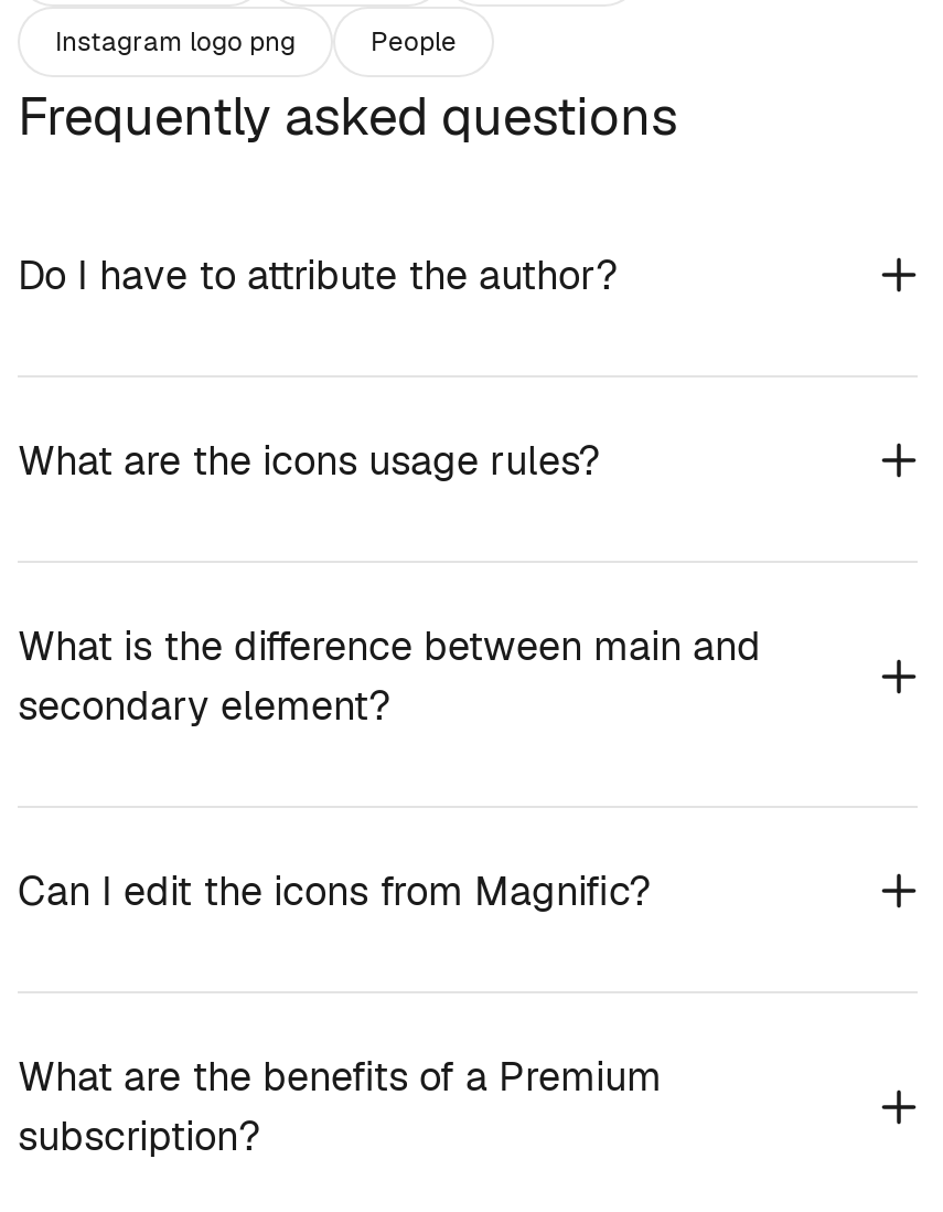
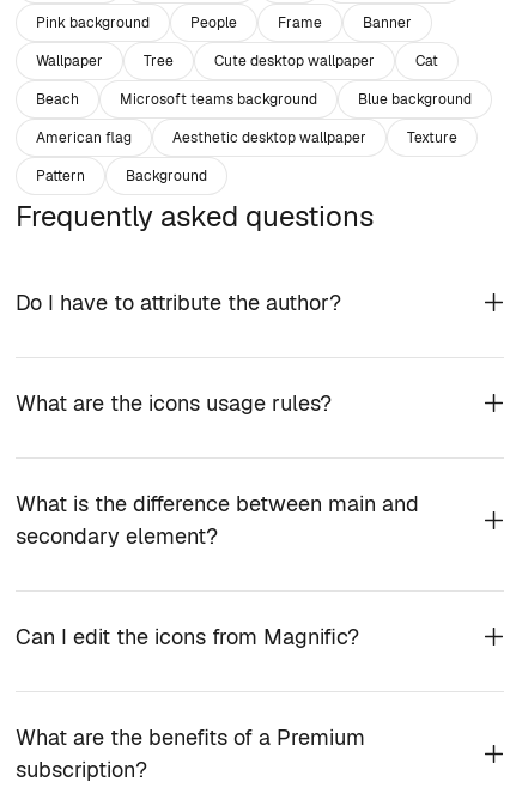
[55,23,296,59] Instagram logo png -> [36,13,150,32] Pink background
none -> [36,13,472,185] Frame | Banner | Wallpaper | Tree | Cute desktop wallpaper | Cat | Beach | Microsoft teams background | Blue background | American flag | Aesthetic desktop wallpaper | Texture | Pattern | Background

